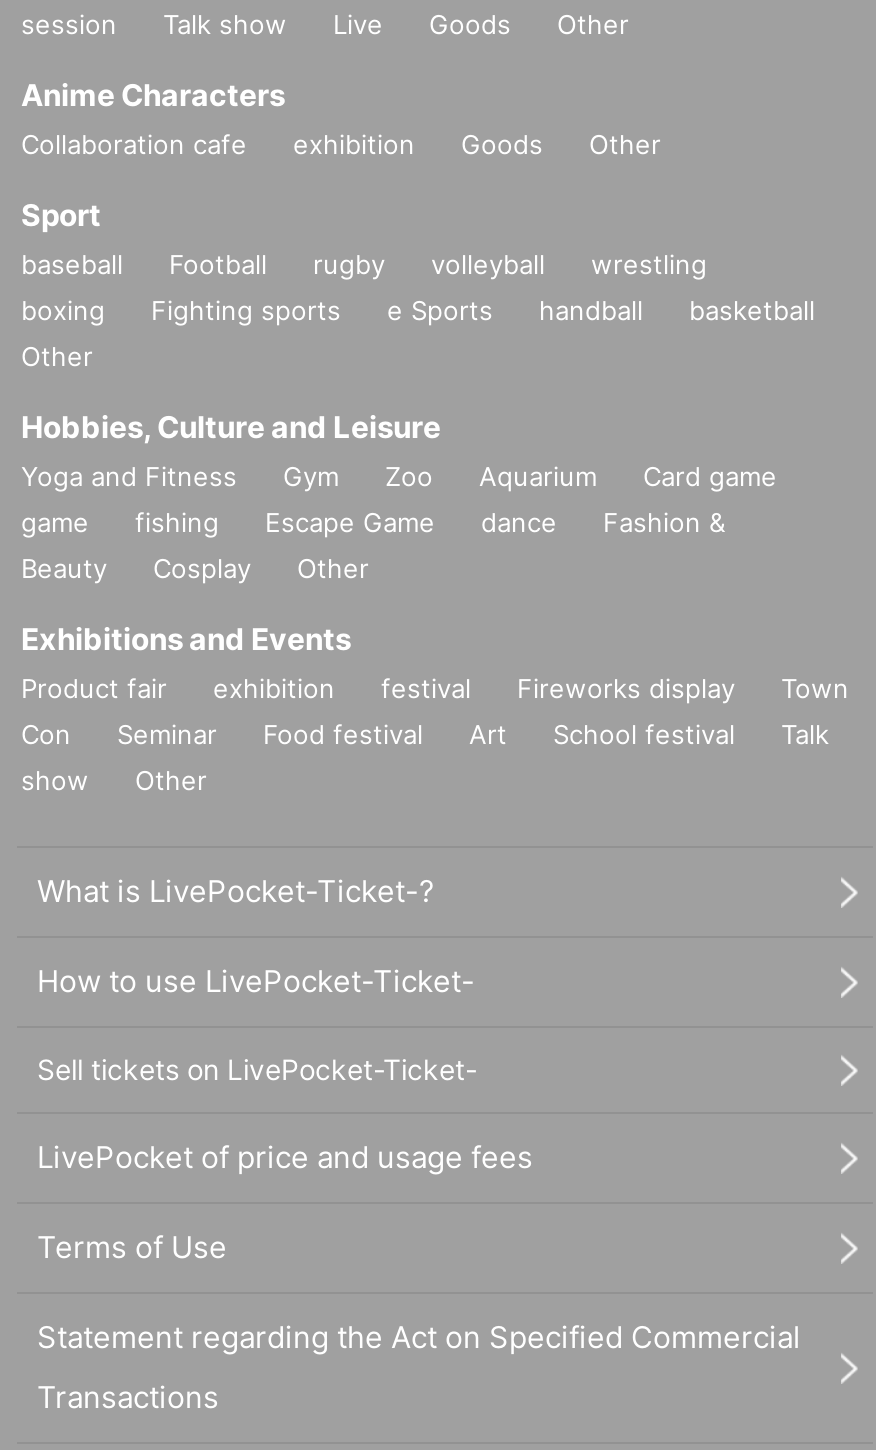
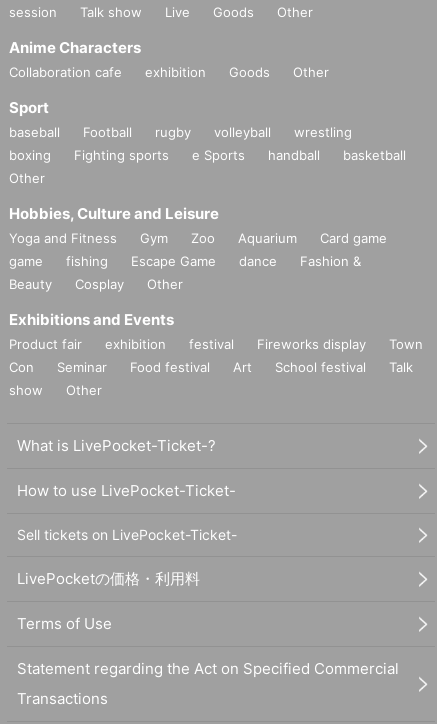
[37,1138,533,1176] LivePocket of price and usage fees -> [17,569,200,588] LivePocketの価格・利用料

